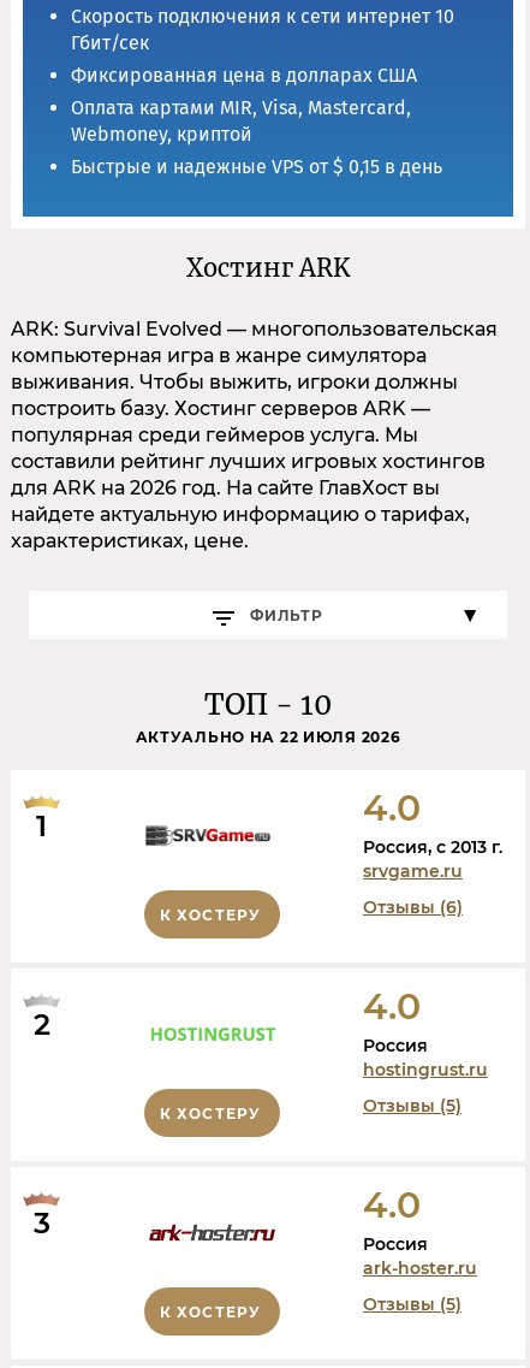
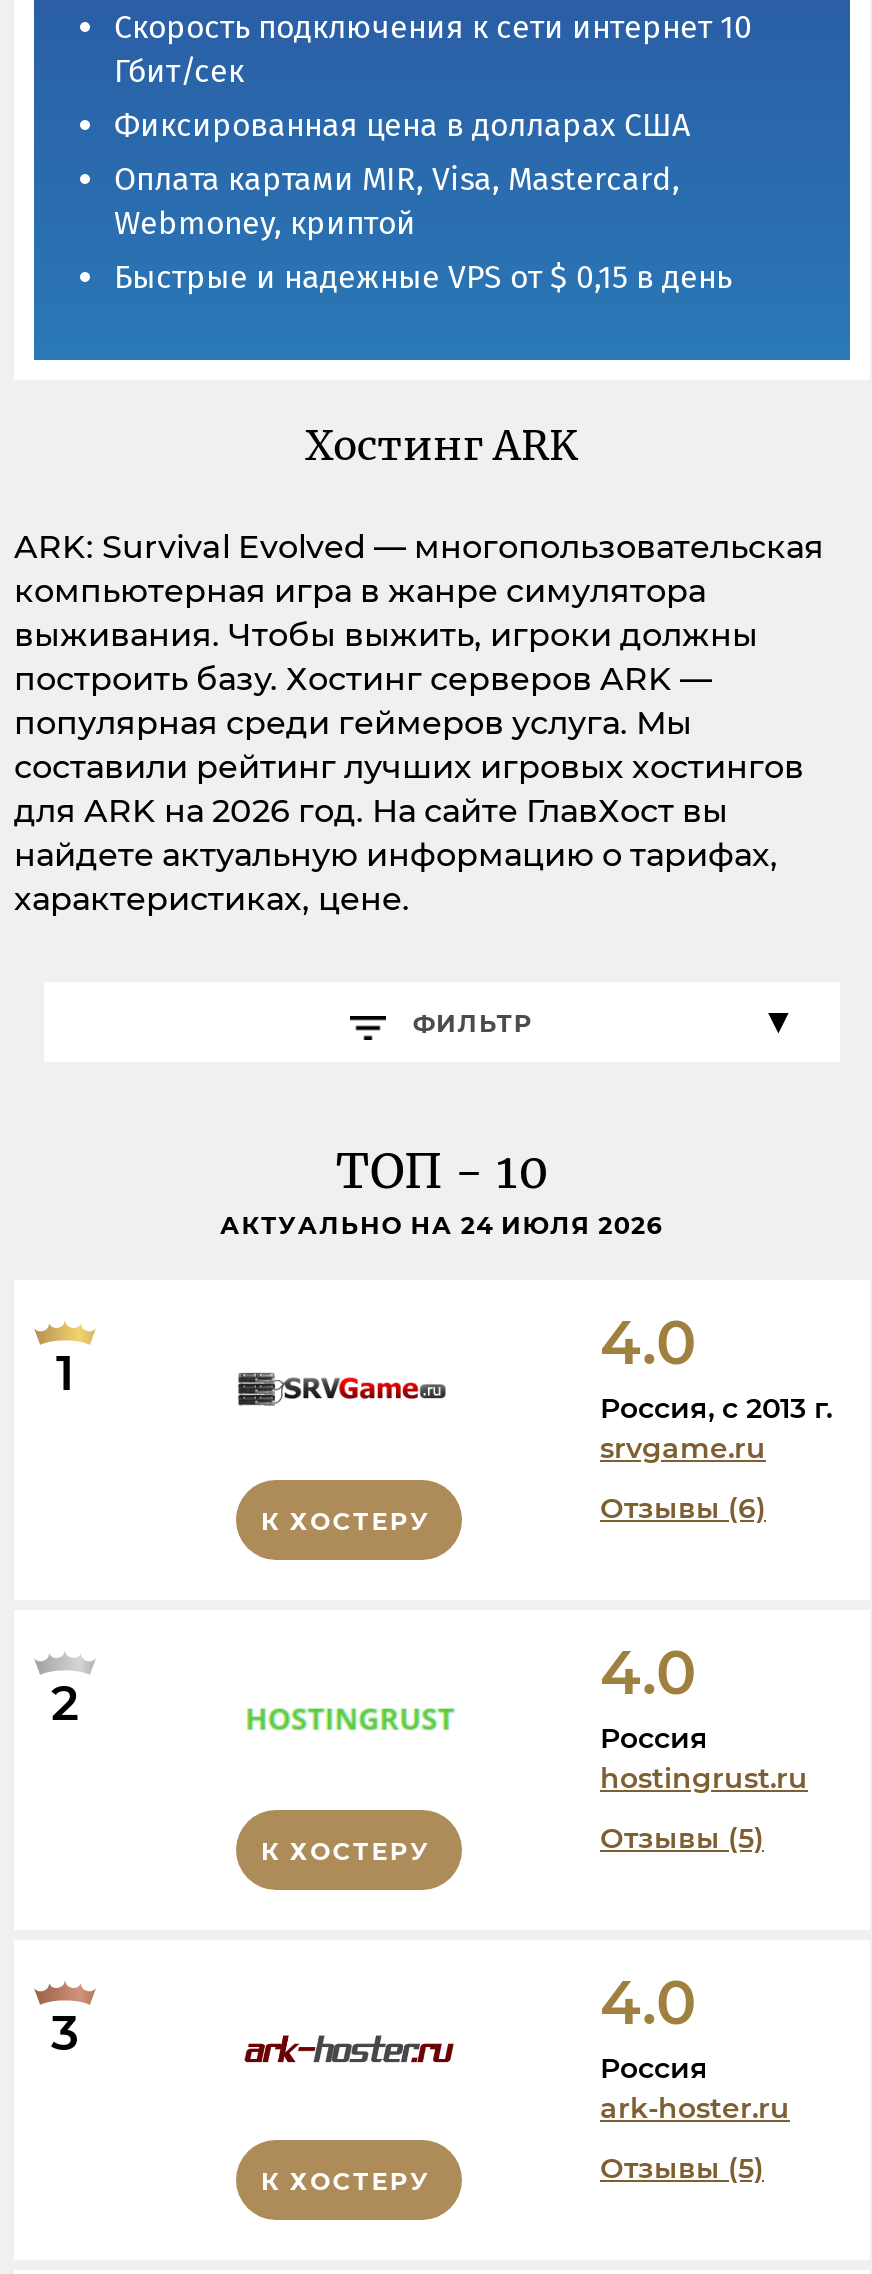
[135,728,401,746] АКТУАЛЬНО НА 22 ИЮЛЯ 2026 -> [220,1211,664,1241] АКТУАЛЬНО НА 24 ИЮЛЯ 2026

